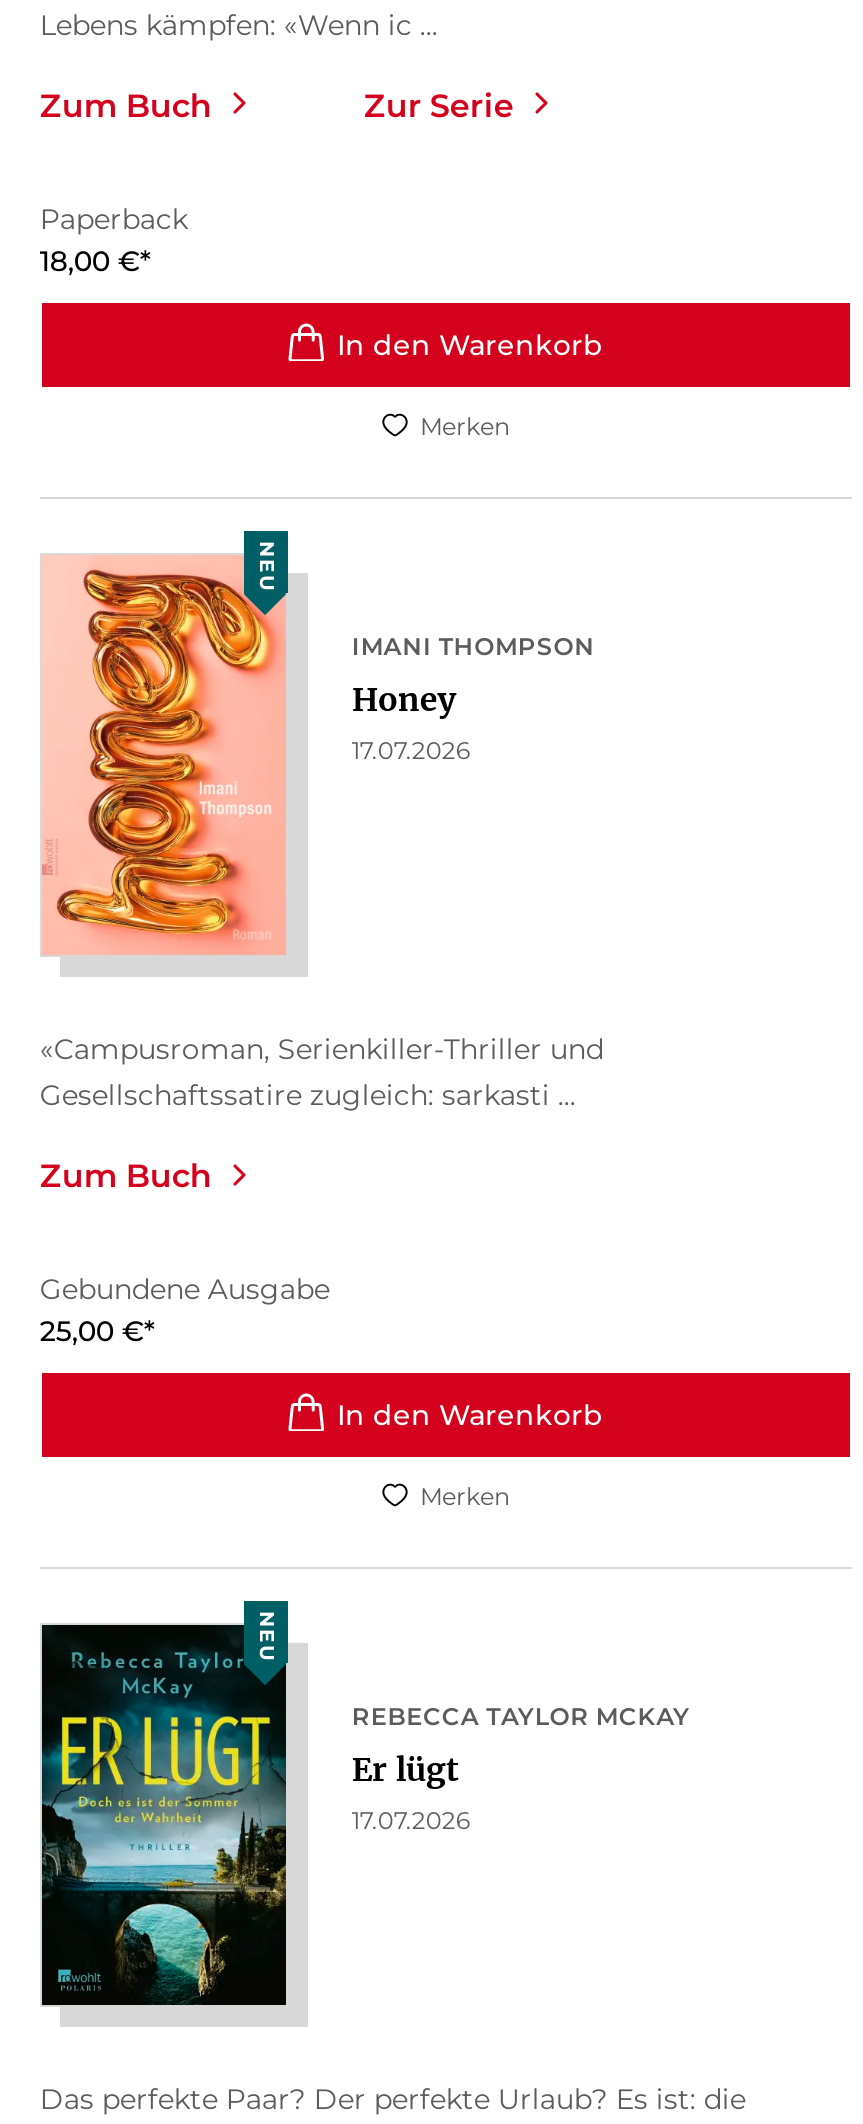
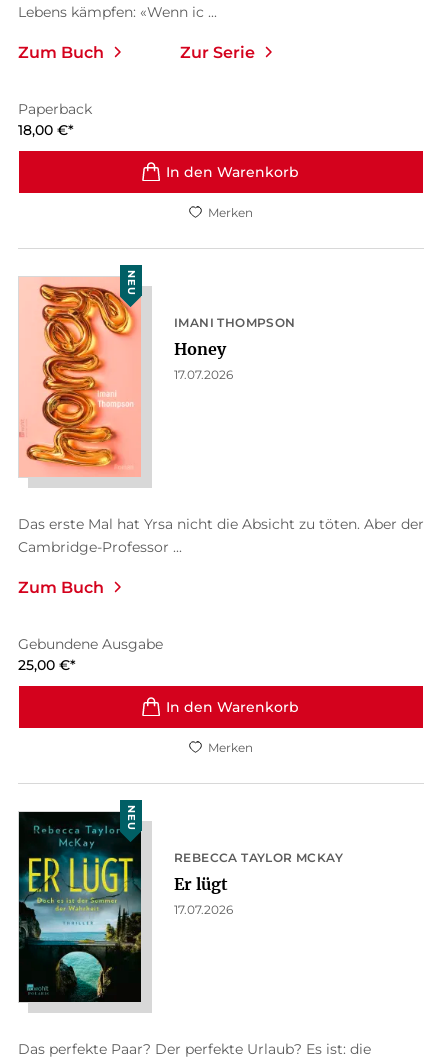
[40,1031,604,1113] «Campusroman, Serienkiller-Thriller und | Gesellschaftssatire zugleich: sarkasti ... -> [18,515,424,556] Das erste Mal hat Yrsa nicht die Absicht zu töten. Aber der | Cambridge-Professor ...

